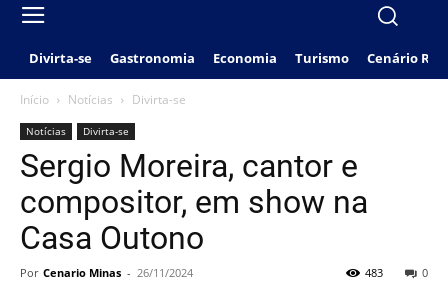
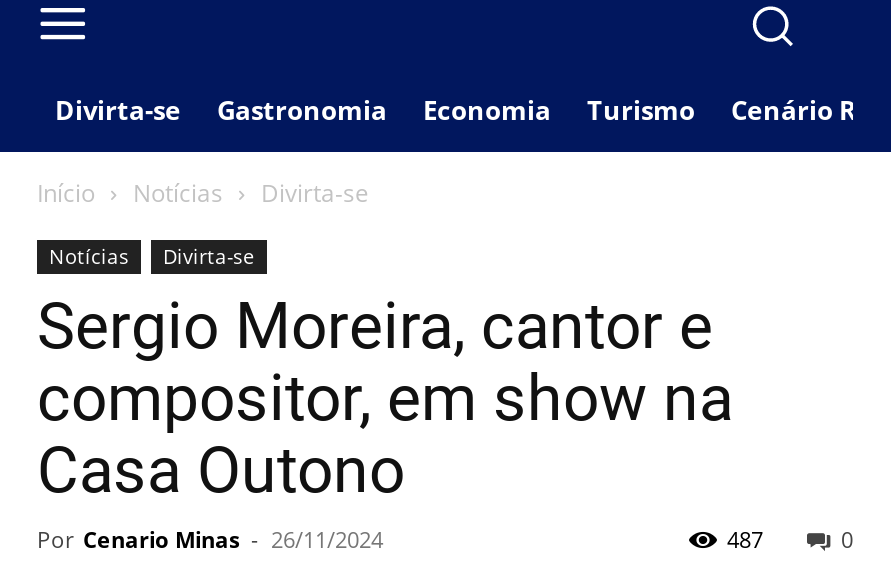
[365,265,383,280] 483 -> [727,525,763,555] 487

